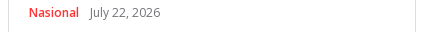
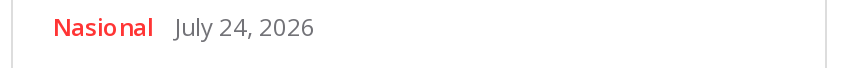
[29,4,160,21] Nasional July 22, 2026 -> [53,9,315,43] Nasional July 24, 2026

